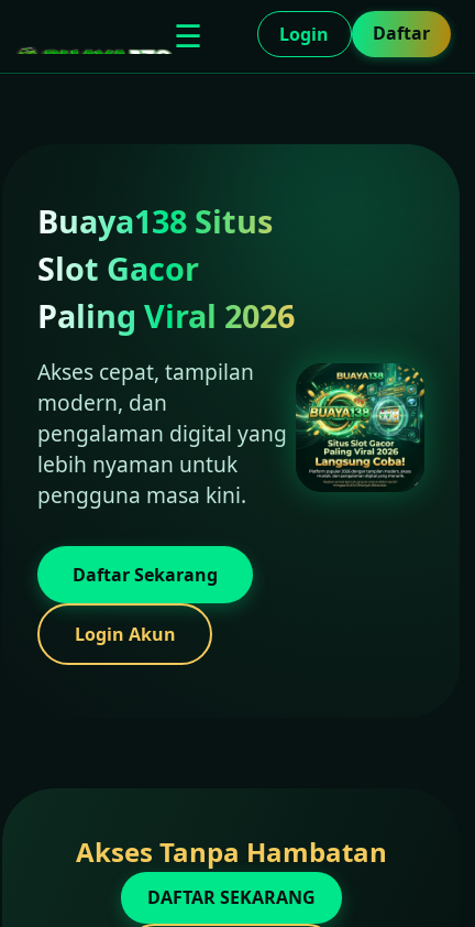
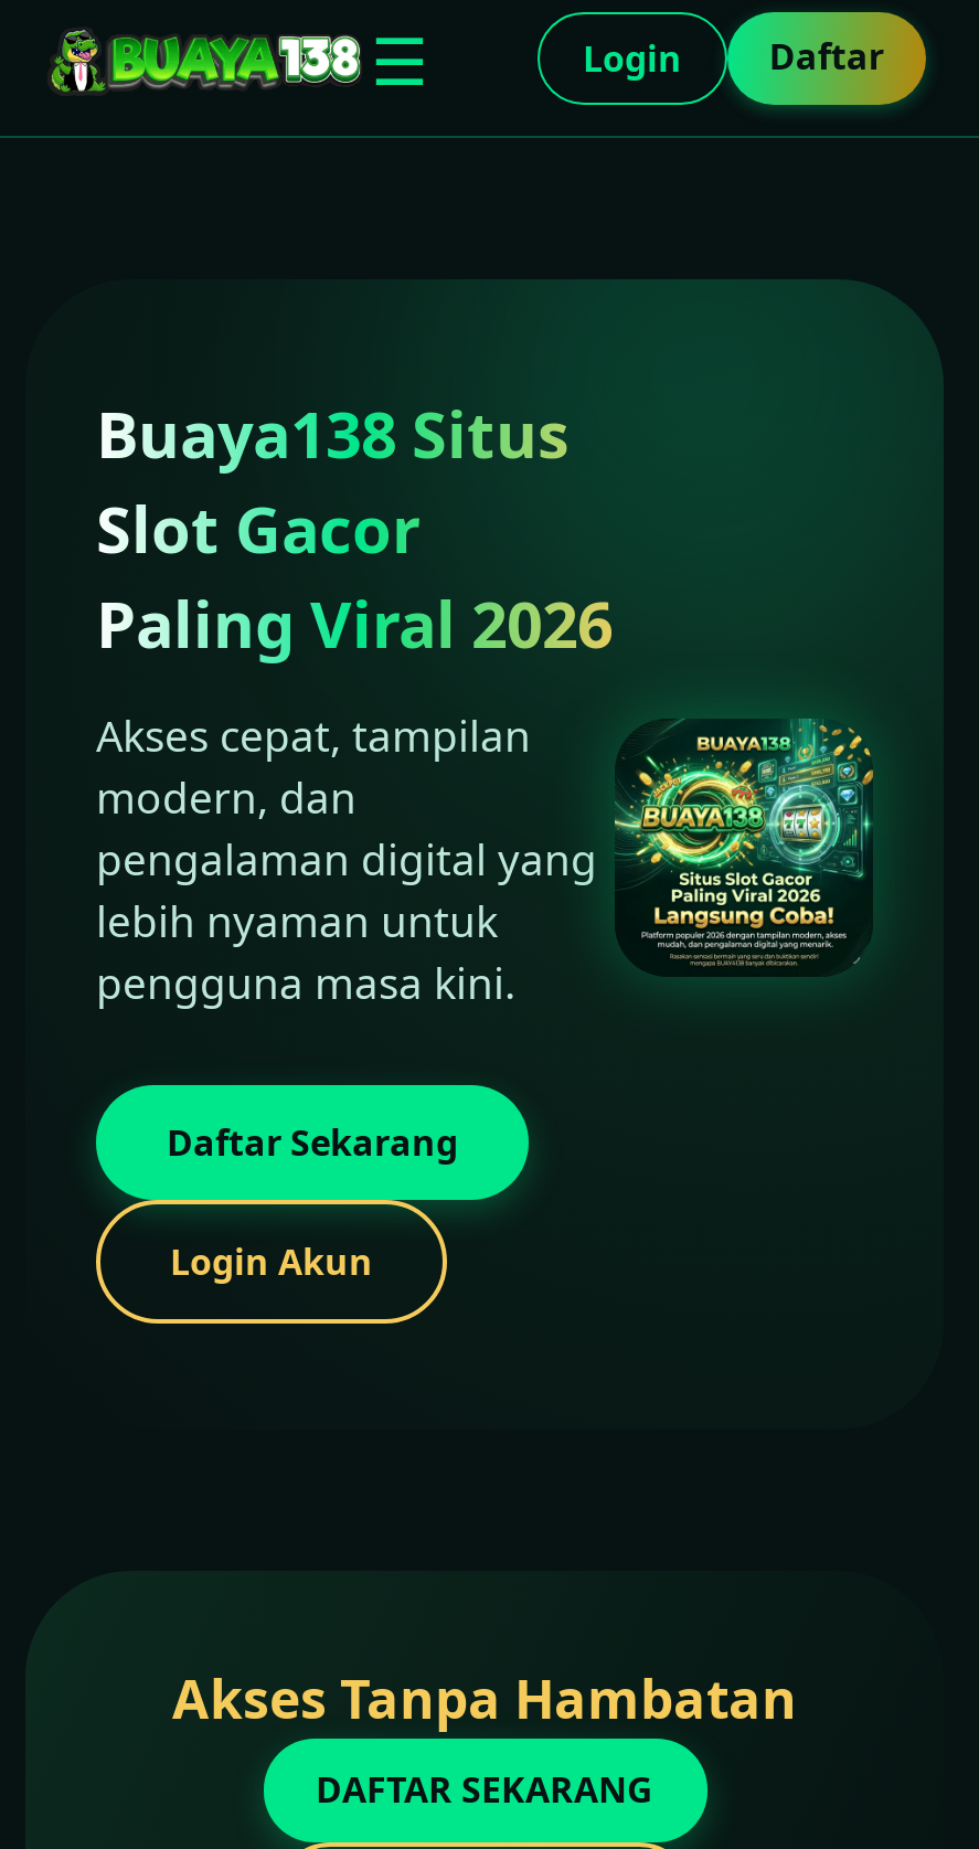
[15,20,170,55] [image] -> [50,28,363,98] [image]

